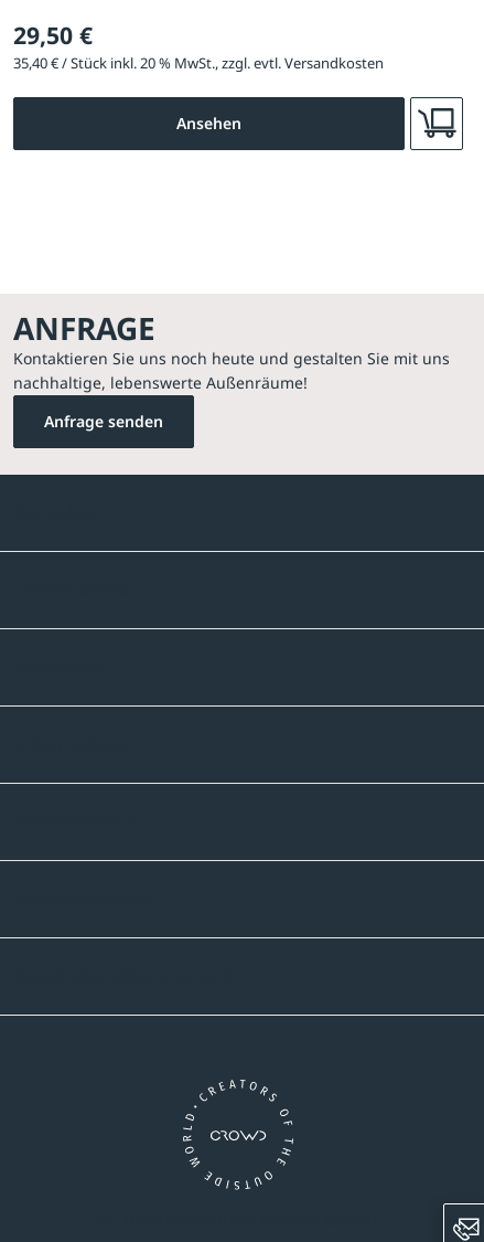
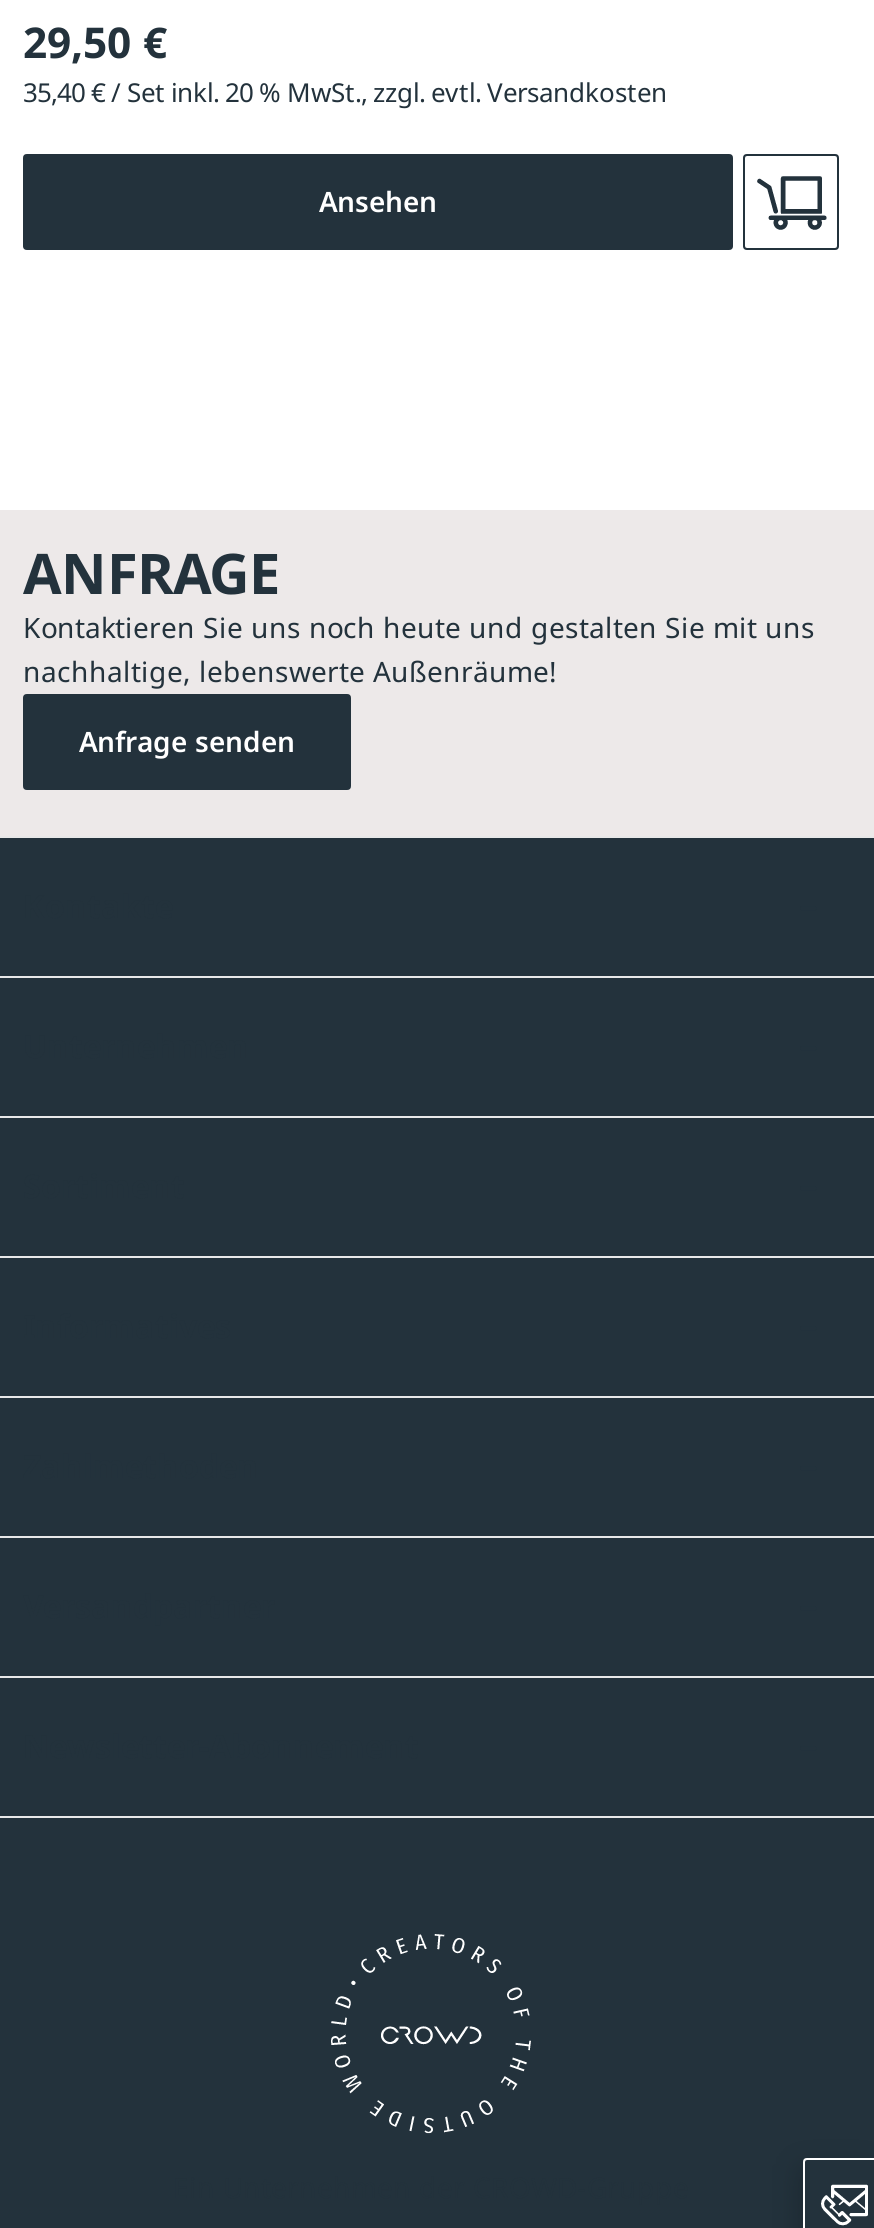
[13,53,384,73] 35,40 € / Stück inkl. 20 % MwSt., zzgl. evtl. Versandkosten -> [23,75,667,111] 35,40 € / Set inkl. 20 % MwSt., zzgl. evtl. Versandkosten

